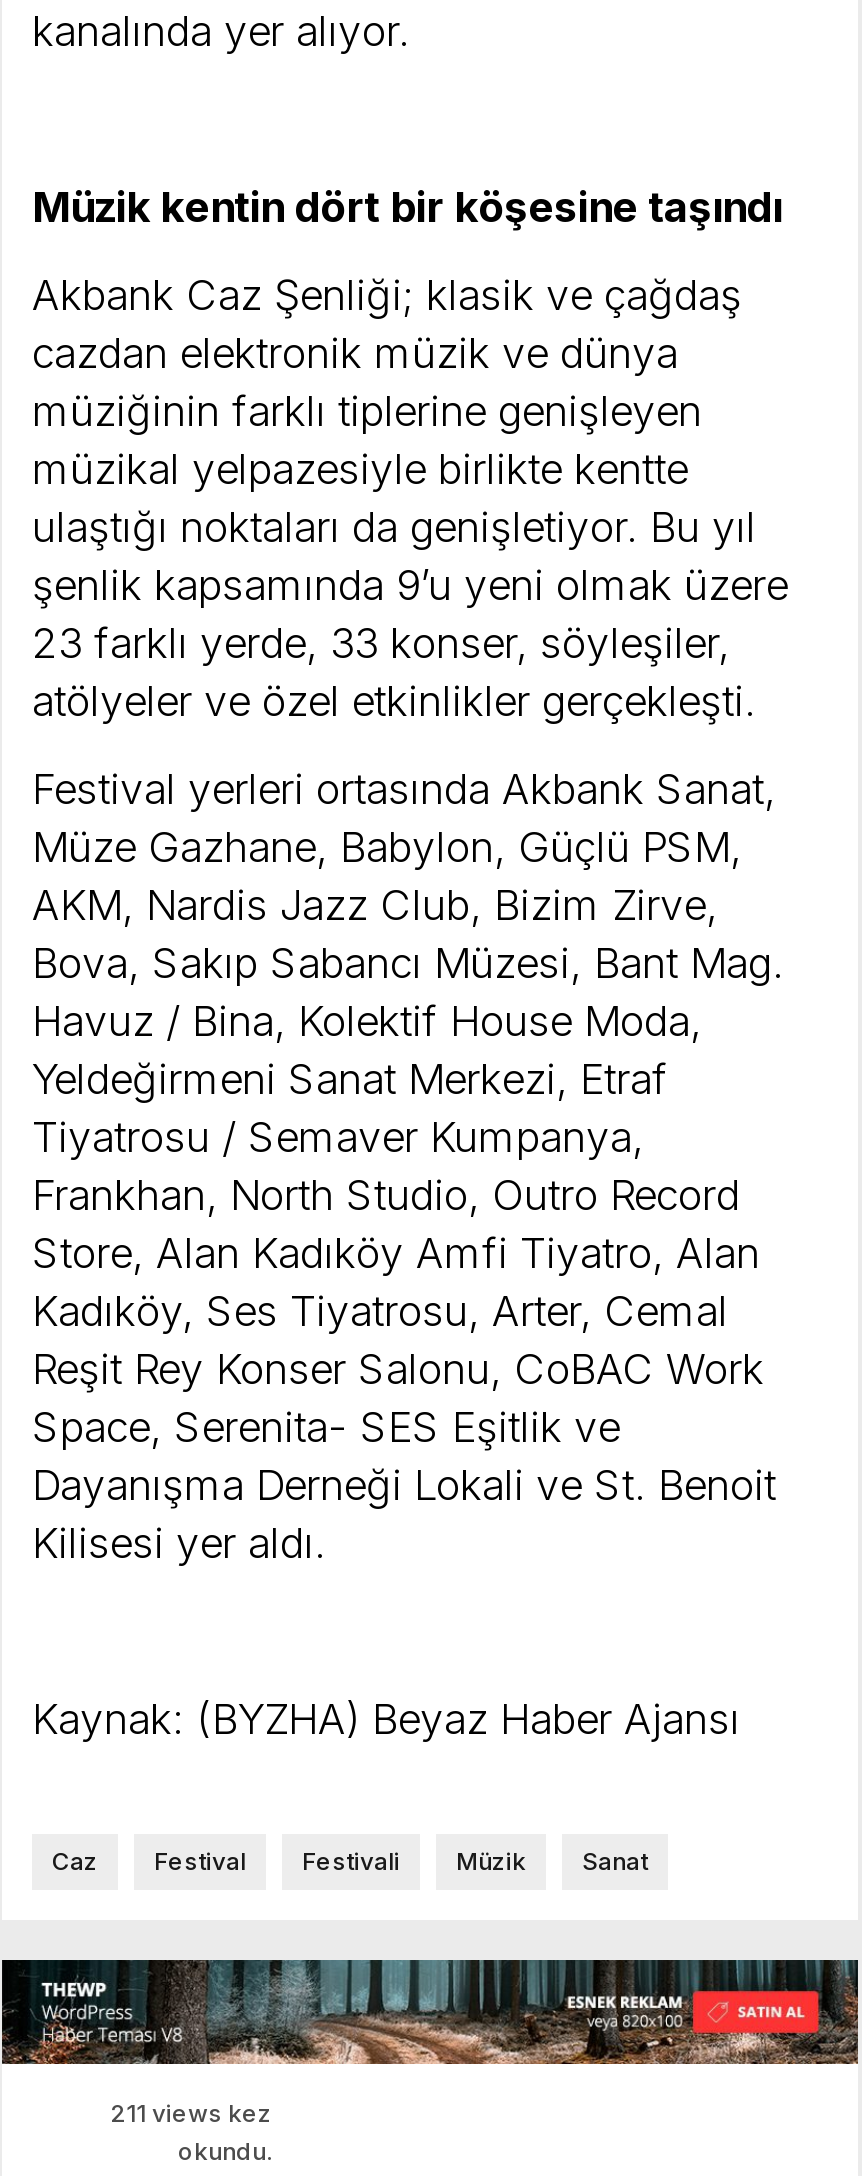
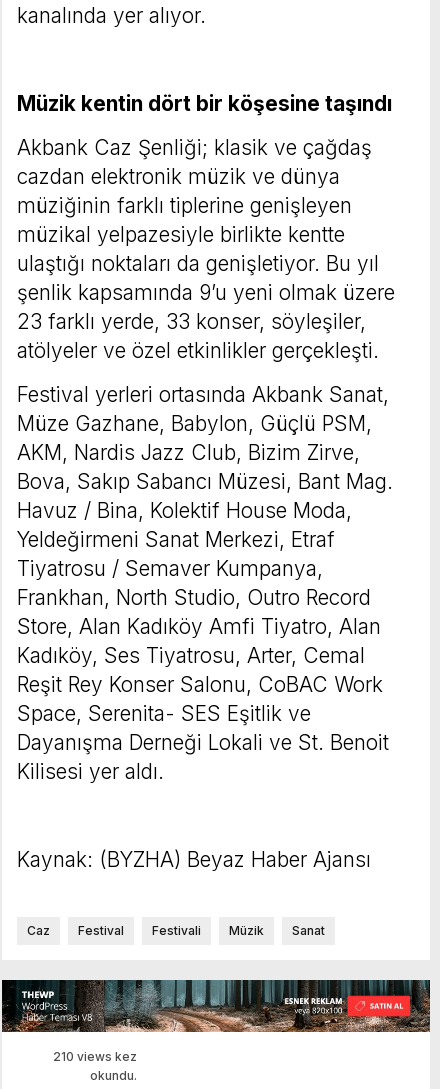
[110,2098,272,2128] 211 views kez -> [53,1049,137,1064] 210 views kez

